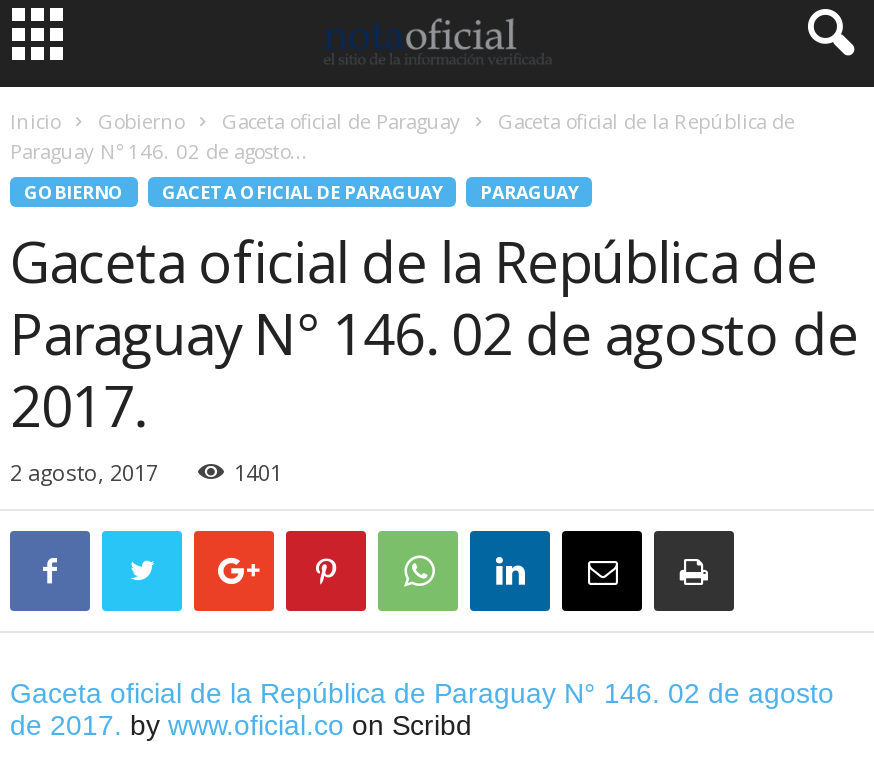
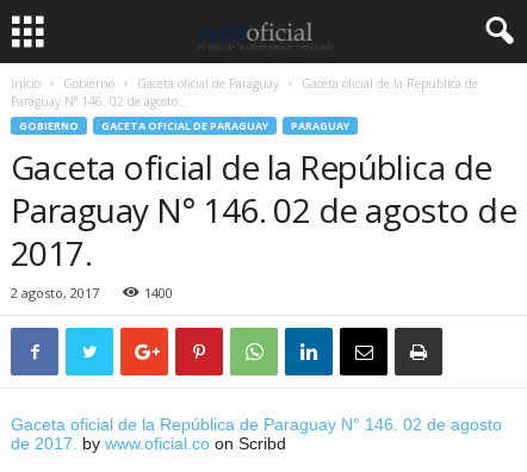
[234,457,282,487] 1401 -> [144,284,173,302] 1400

